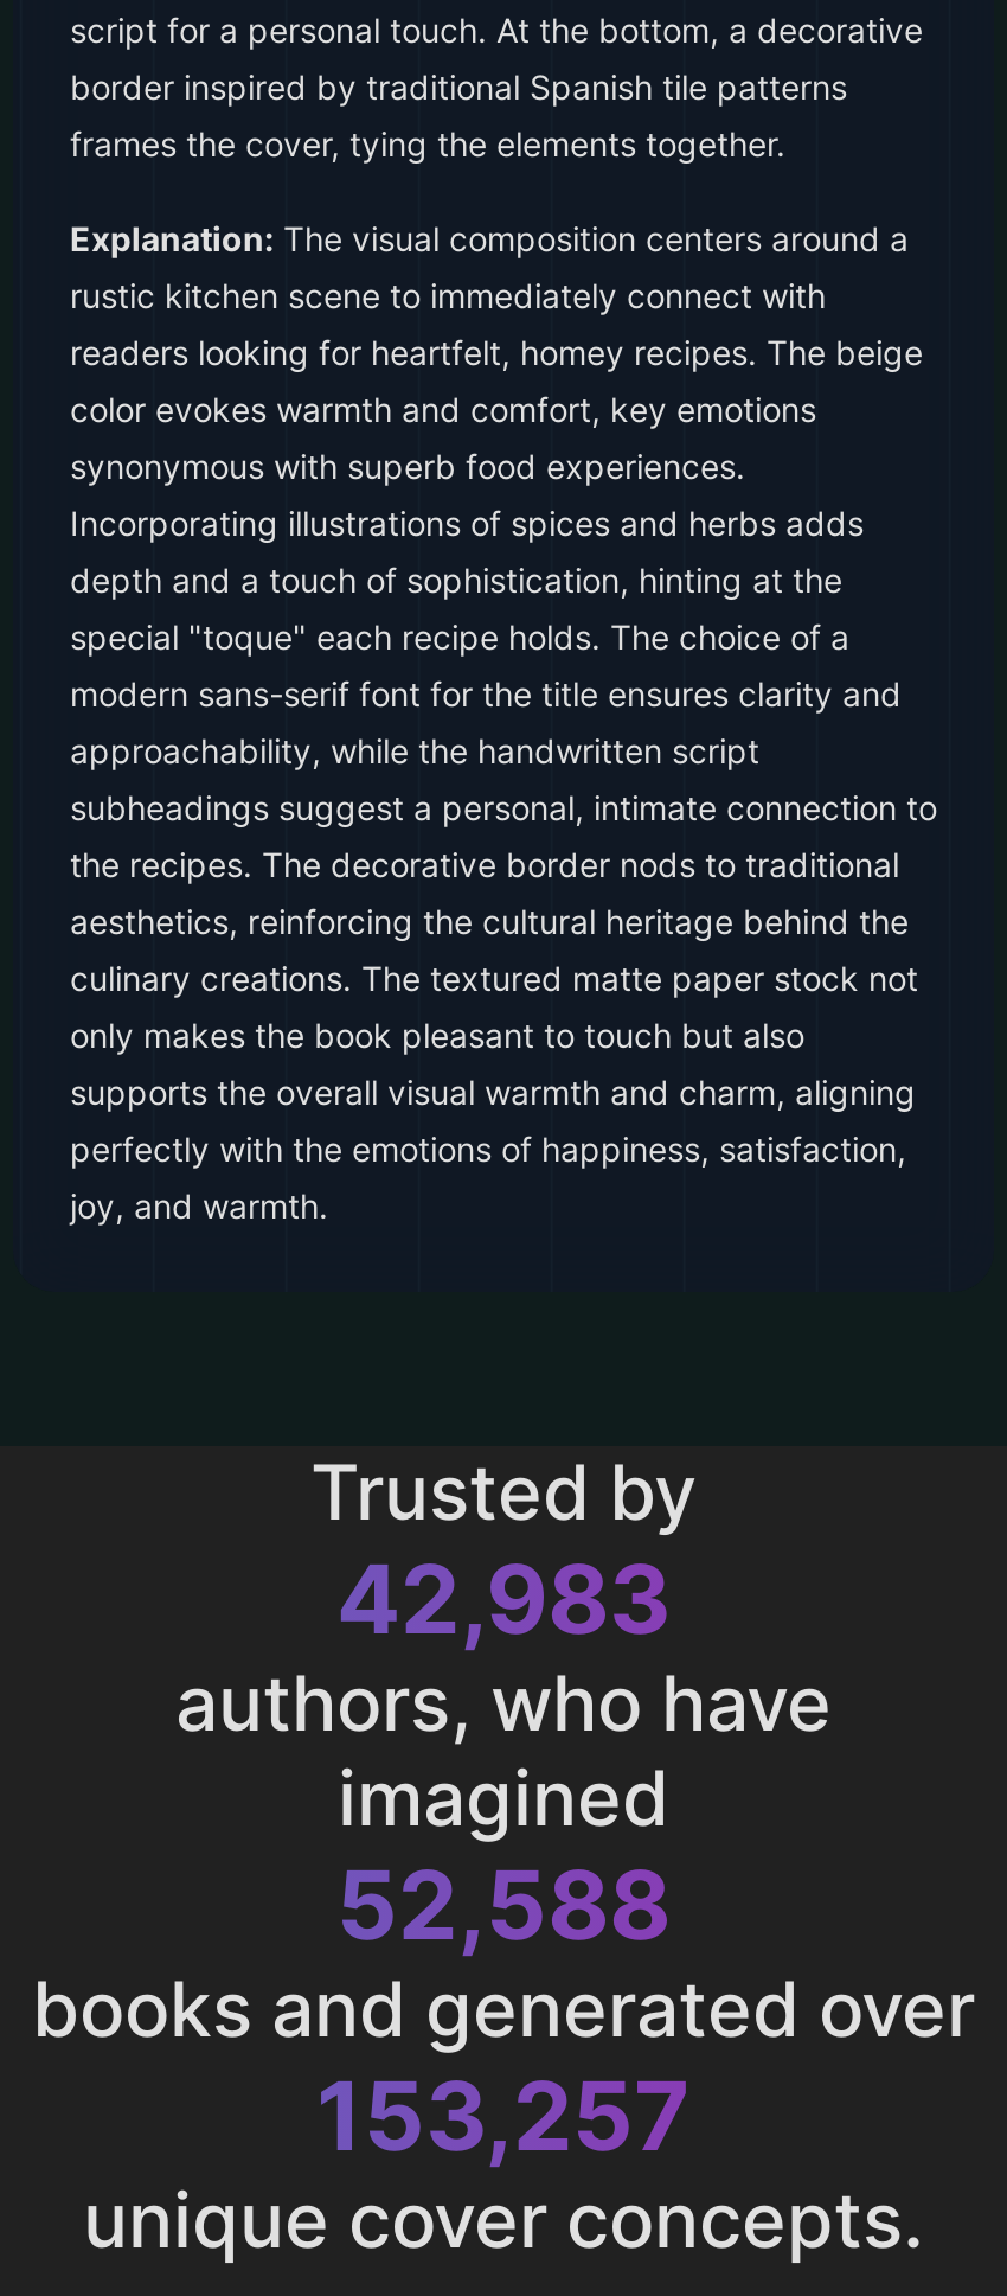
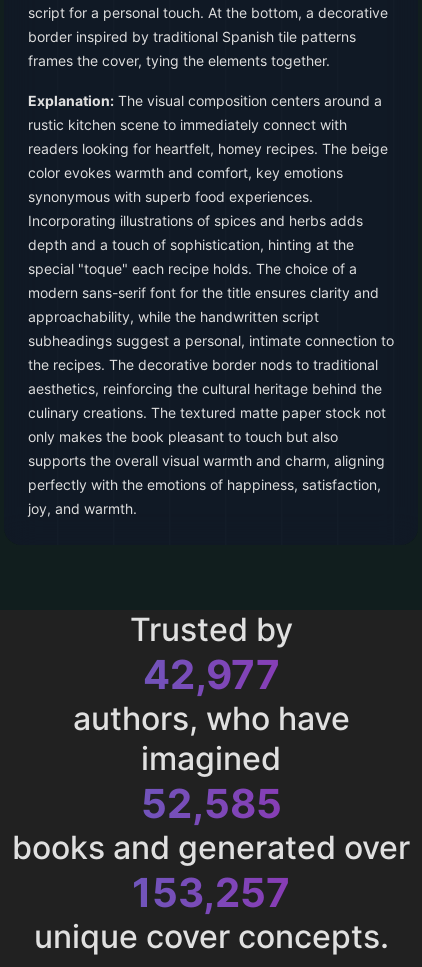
[336,1541,671,1657] 42,983 -> [142,650,279,699] 42,977
[336,1847,671,1963] 52,588 -> [140,779,281,828] 52,585

